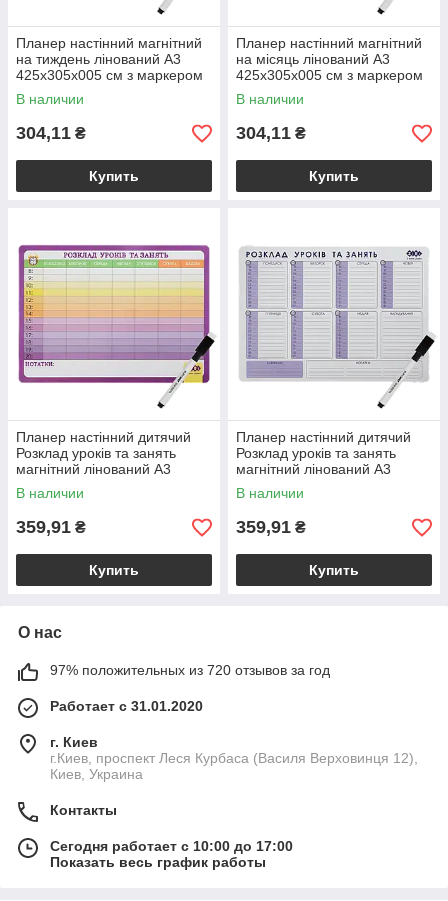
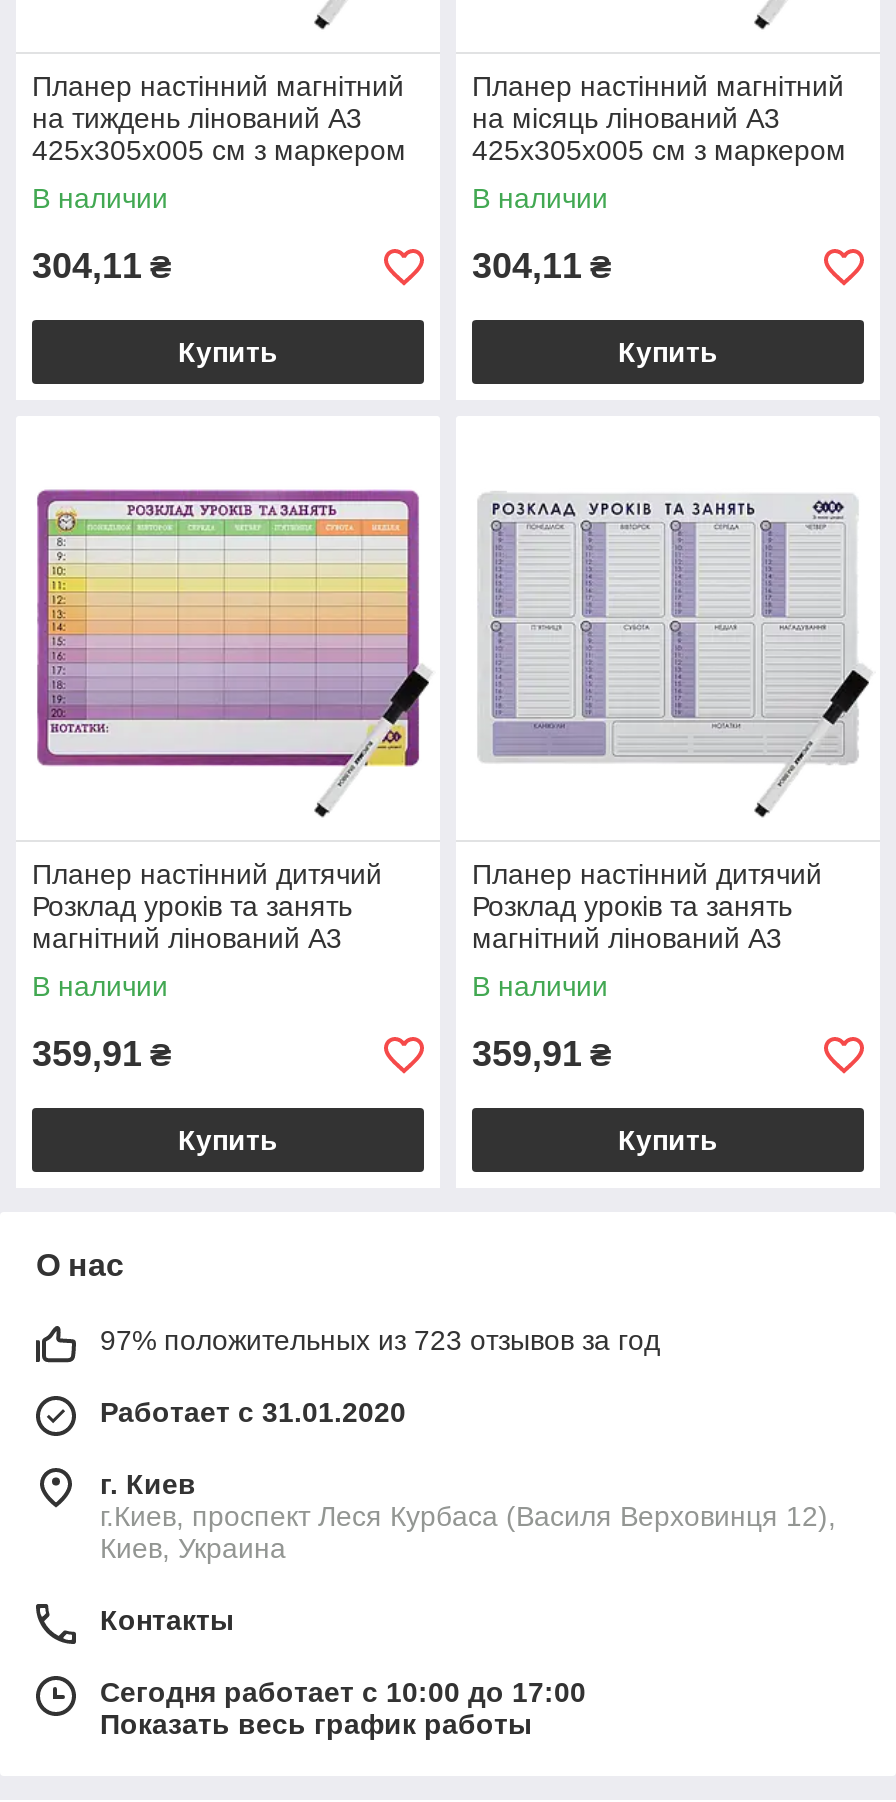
[50,662,330,678] 97% положительных из 720 отзывов за год -> [100,1324,660,1356] 97% положительных из 723 отзывов за год

